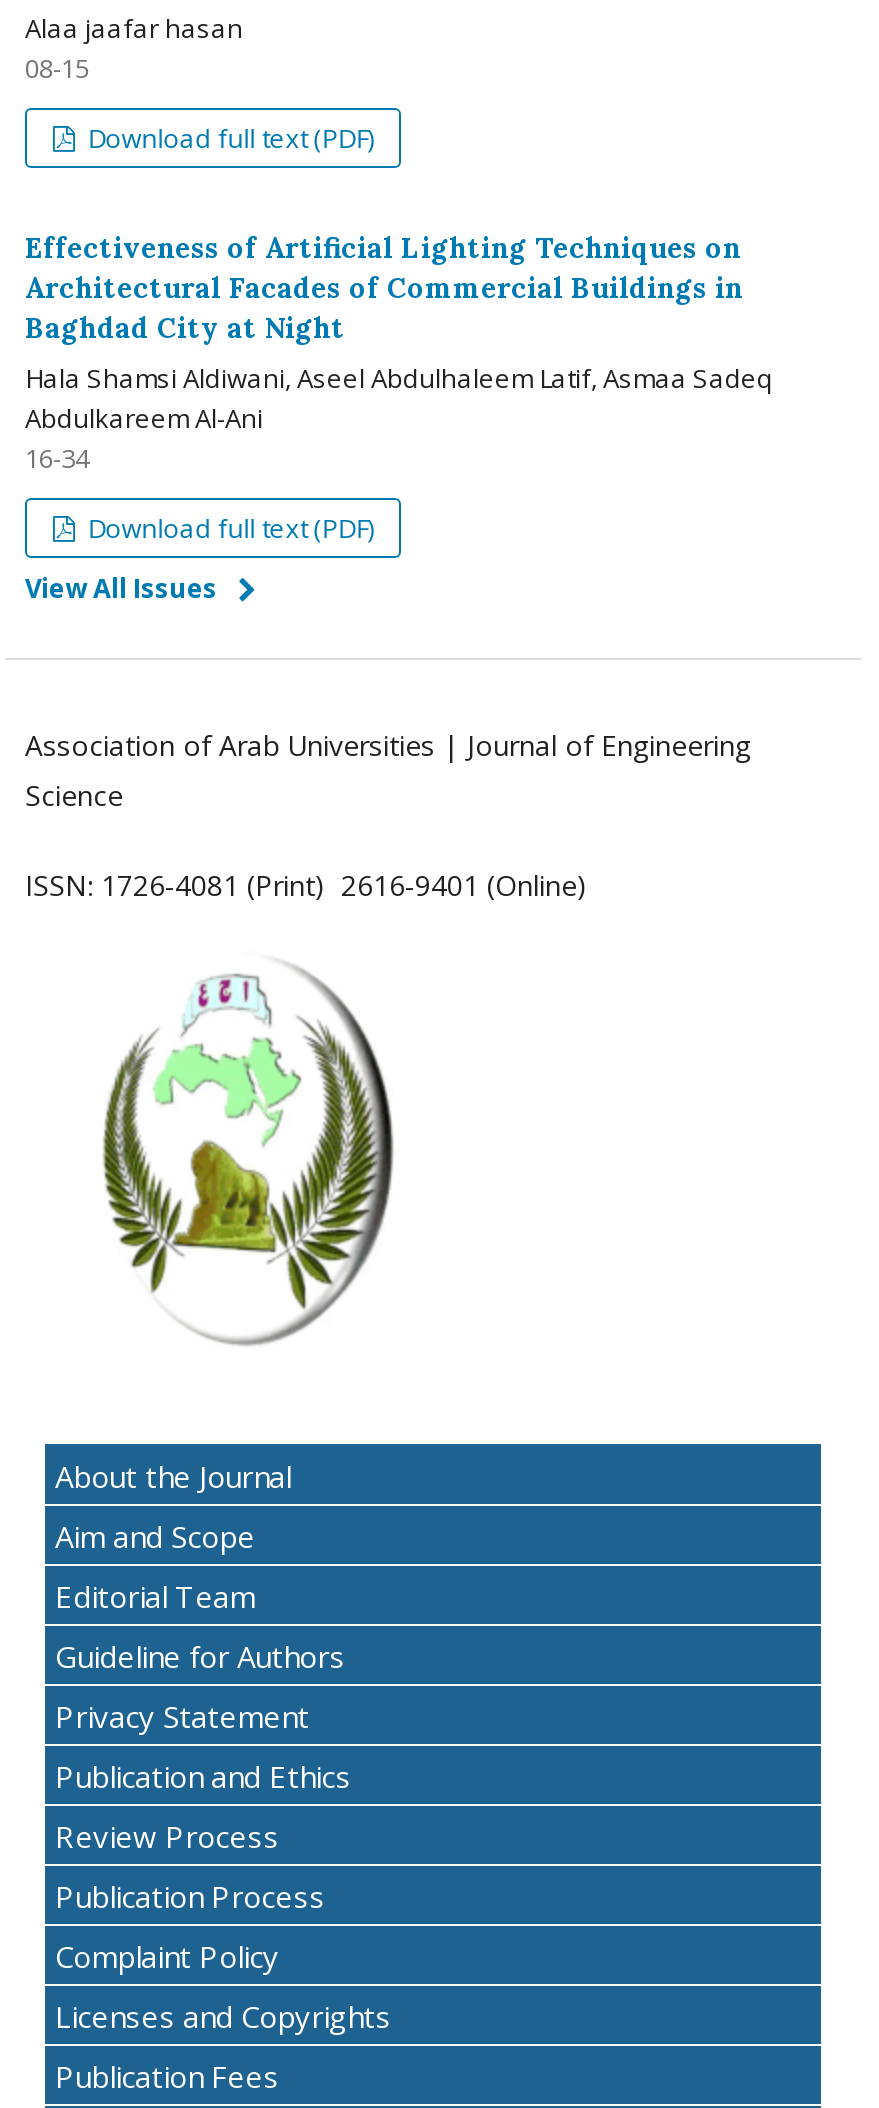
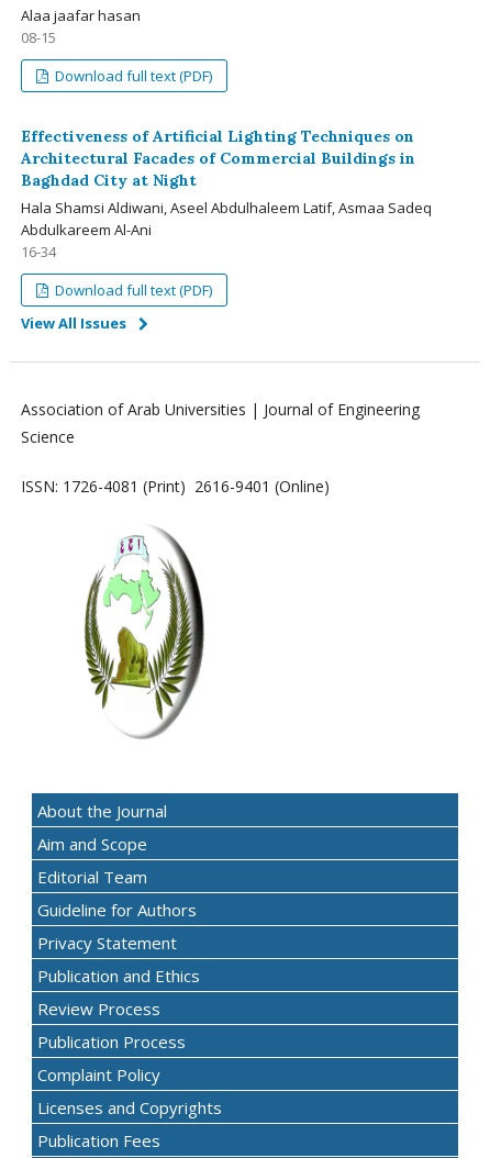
[239,964,395,1338] [image] -> [137,530,223,734] [image]
[101,982,213,1294] [image] -> [64,541,125,709] [image]

